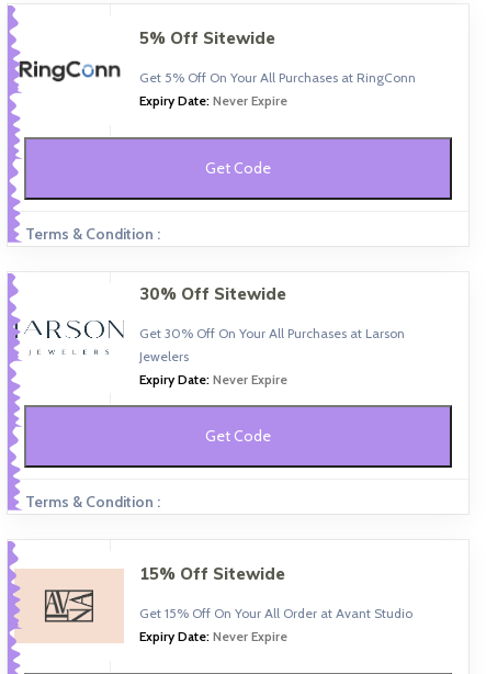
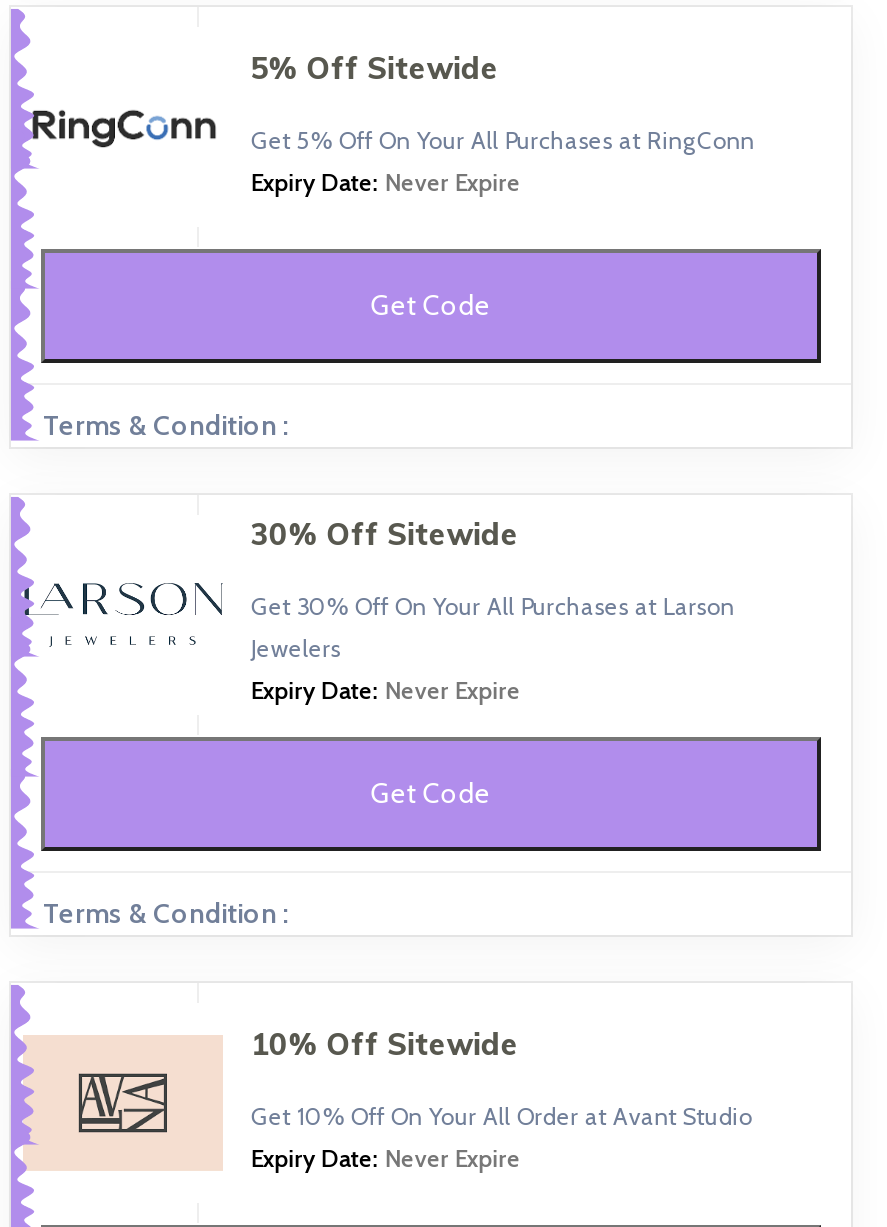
[139,563,285,583] 15% Off Sitewide -> [251,1024,519,1062] 10% Off Sitewide
[139,604,412,621] Get 15% Off On Your All Order at Avant Studio -> [251,1100,753,1130] Get 10% Off On Your All Order at Avant Studio

